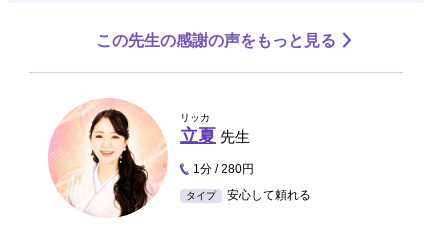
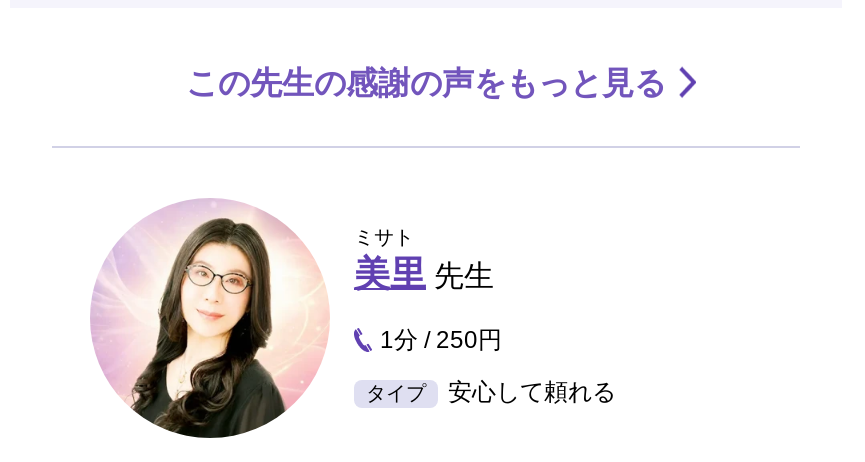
[51,99,250,218] [image] | リッカ | 立夏先生 -> [94,202,494,440] [image] | ミサト | 美里先生
[193,162,254,176] 1分 / 280円 -> [380,326,502,354] 1分 / 250円

